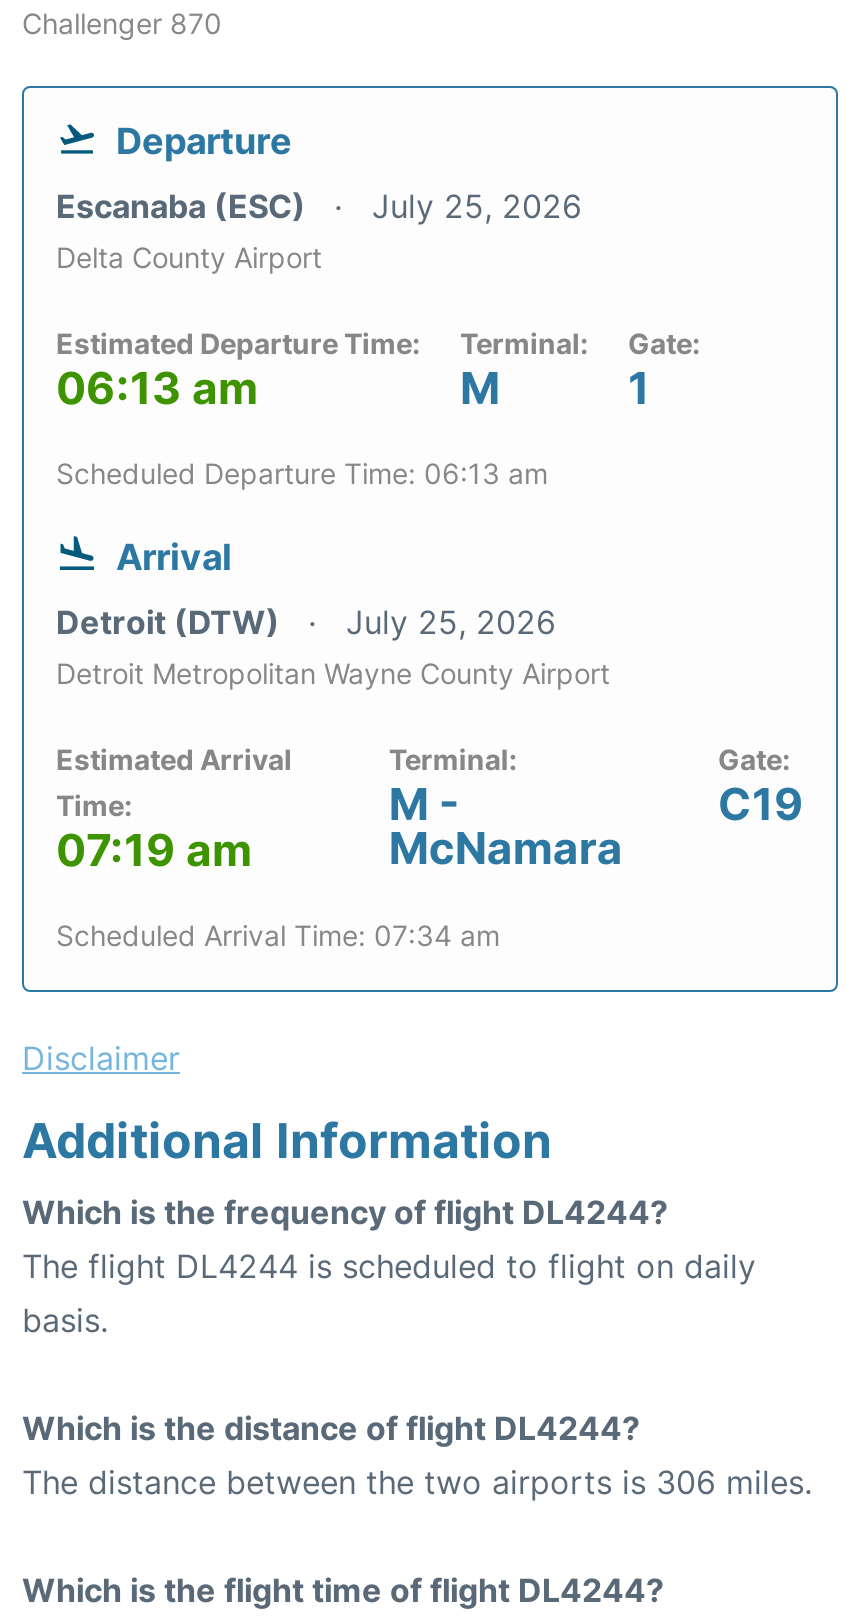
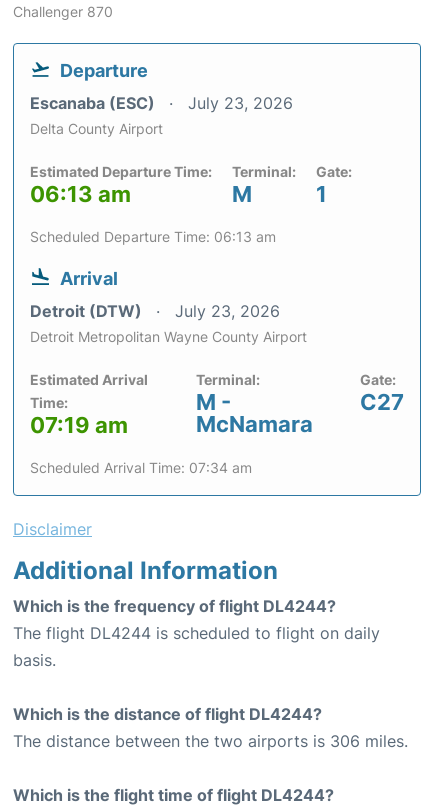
[56,186,582,226] Escanaba (ESC) July 25, 2026 -> [30,93,293,113] Escanaba (ESC) July 23, 2026
[56,602,556,642] Detroit (DTW) July 25, 2026 -> [30,301,280,321] Detroit (DTW) July 23, 2026
[718,778,804,830] C19 -> [360,389,404,415] C27

